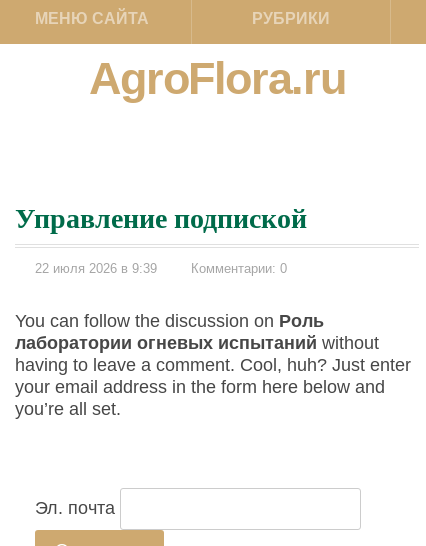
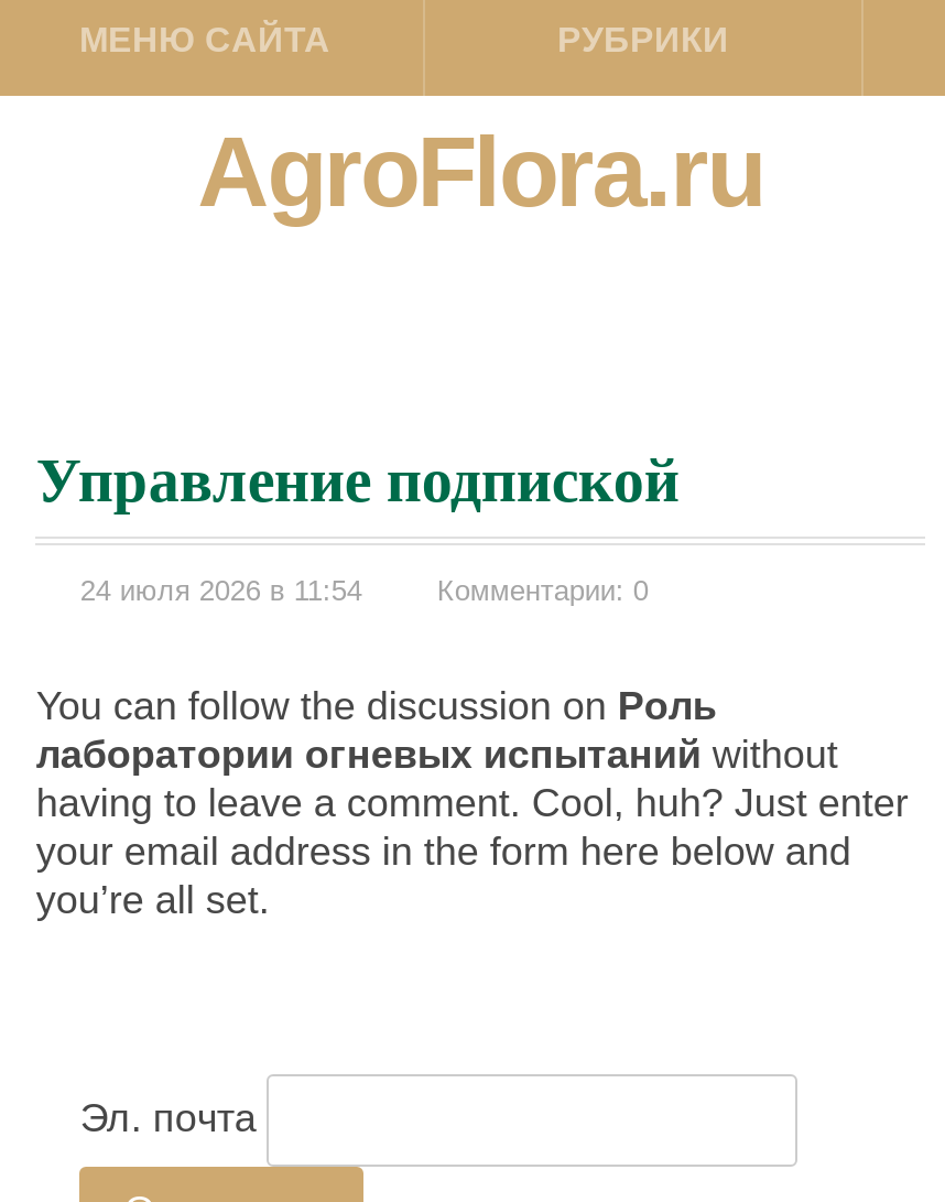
[35,261,157,276] 22 июля 2026 в 9:39 -> [80,574,362,607] 24 июля 2026 в 11:54

